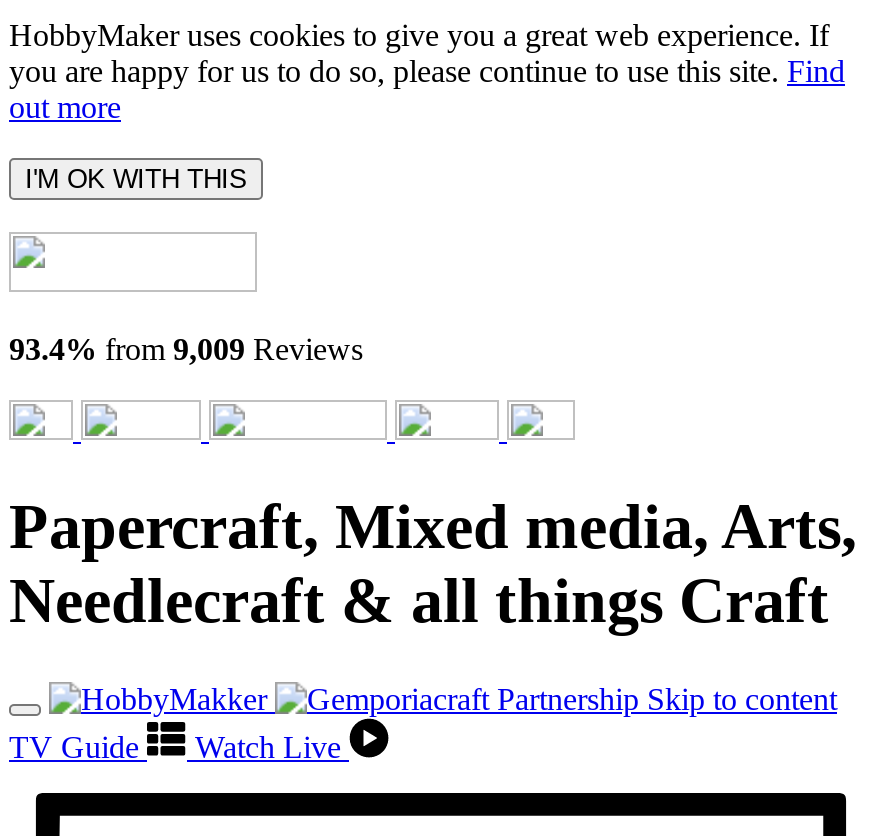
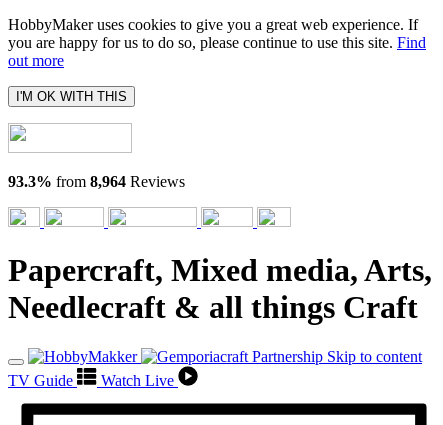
[9,332,363,366] 93.4% from 9,009 Reviews -> [8,173,185,190] 93.3% from 8,964 Reviews

